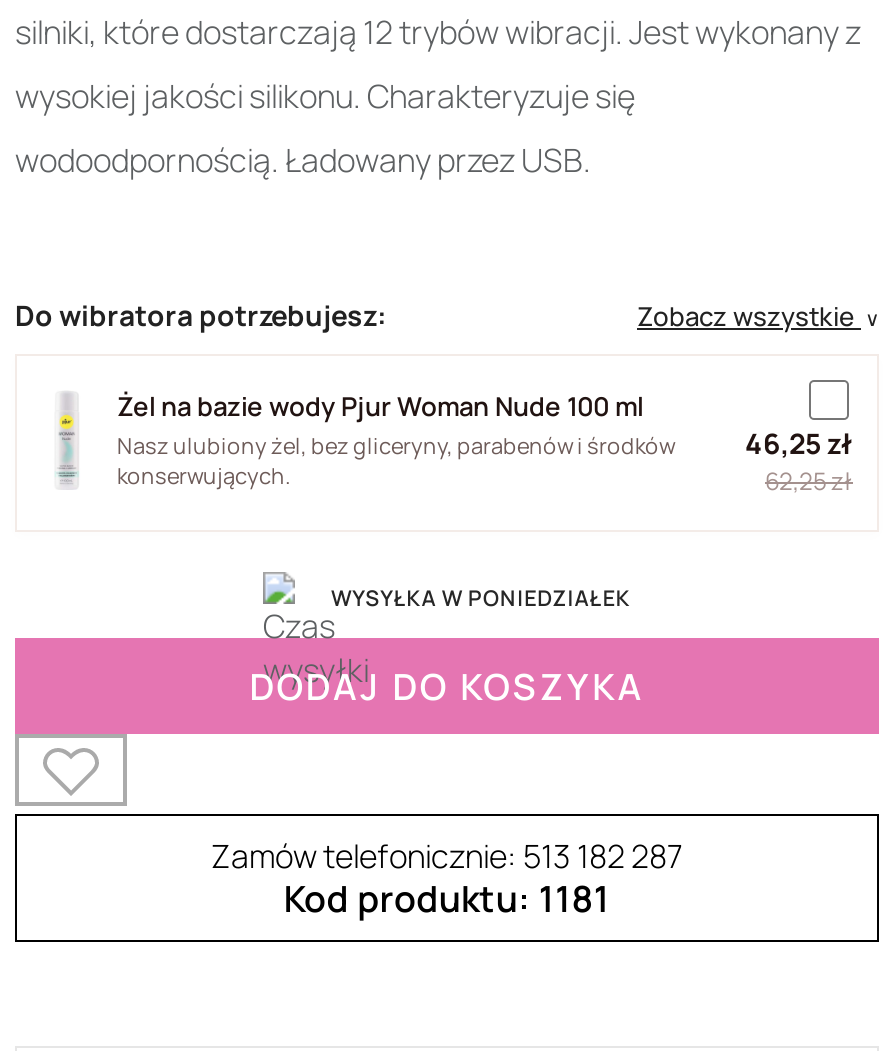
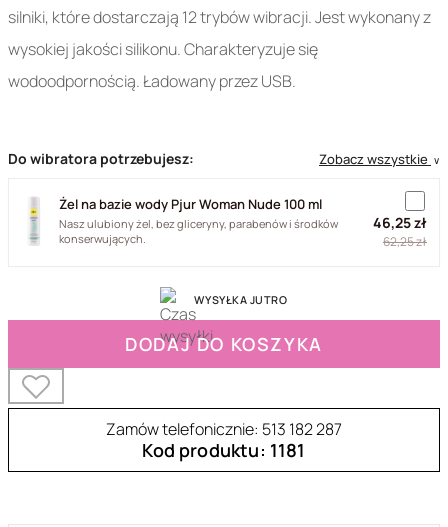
[261,570,631,640] [image] | WYSYŁKA W PONIEDZIAŁEK -> [132,287,287,321] [image] | WYSYŁKA JUTRO

